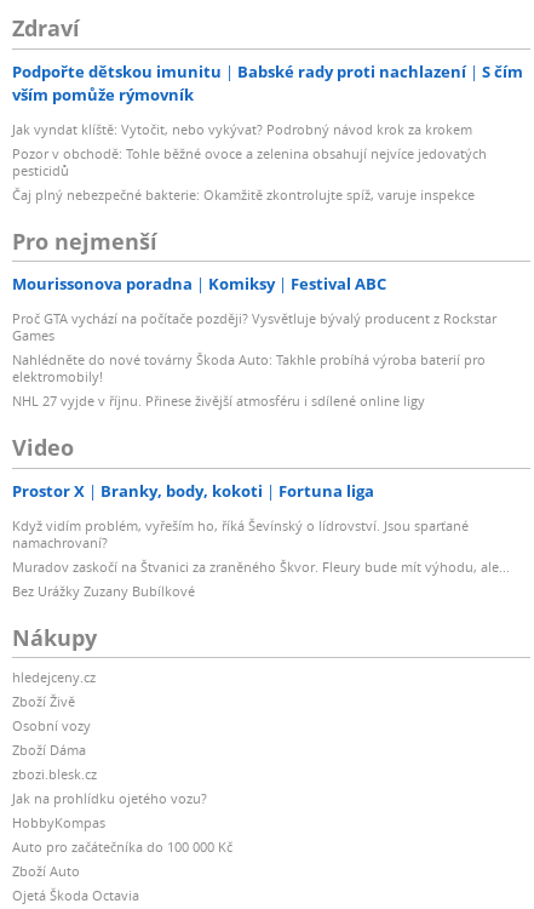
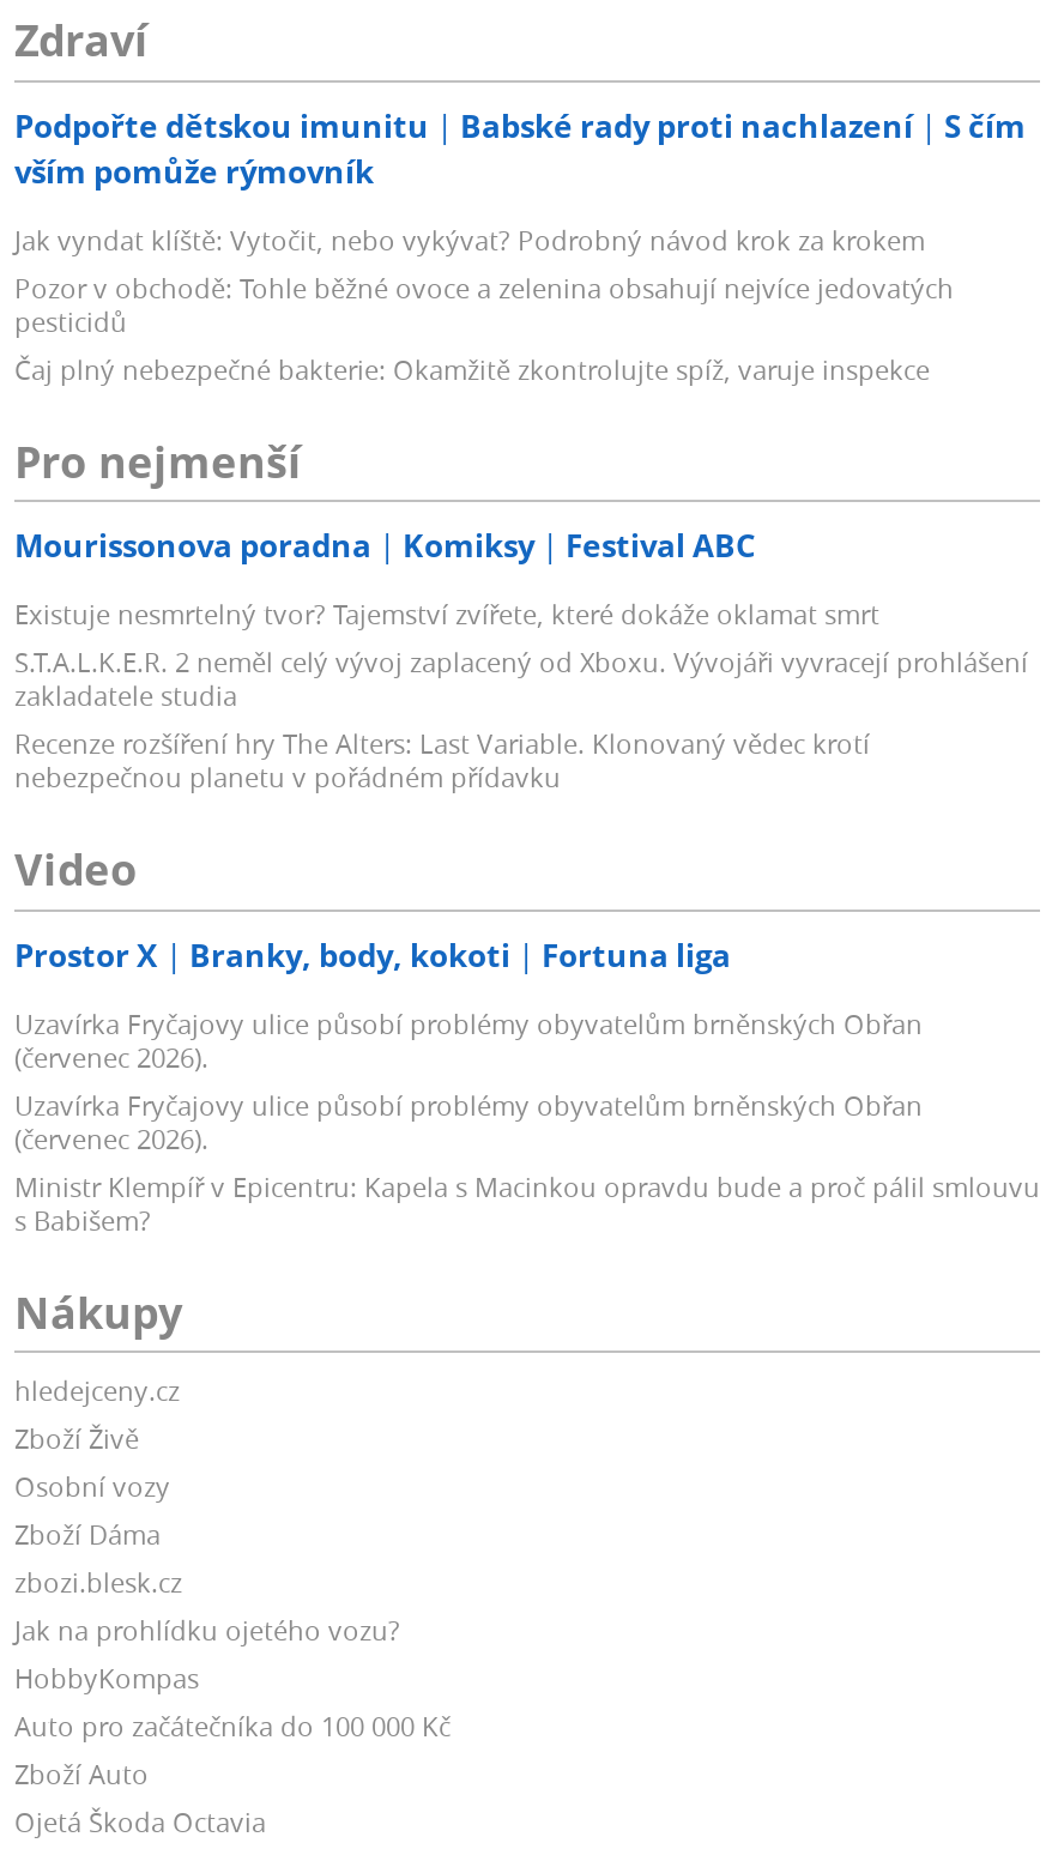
[12,309,496,410] Proč GTA vychází na počítače později? Vysvětluje bývalý producent z Rockstar | Games | Nahlédněte do nové továrny Škoda Auto: Takhle probíhá výroba baterií pro | elektromobily! | NHL 27 vyjde v říjnu. Přinese živější atmosféru i sdílené online ligy -> [14,596,1028,795] Existuje nesmrtelný tvor? Tajemství zvířete, které dokáže oklamat smrt | S.T.A.L.K.E.R. 2 neměl celý vývoj zaplacený od Xboxu. Vývojáři vyvracejí prohlášení | zakladatele studia | Recenze rozšíření hry The Alters: Last Variable. Klonovaný vědec krotí | nebezpečnou planetu v pořádném přídavku
[12,516,510,600] Když vidím problém, vyřeším ho, říká Ševínský o lídrovství. Jsou sparťané | namachrovaní? | Muradov zaskočí na Štvanici za zraněného Škvor. Fleury bude mít výhodu, ale... | Bez Urážky Zuzany Bubílkové -> [14,1005,1040,1237] Uzavírka Fryčajovy ulice působí problémy obyvatelům brněnských Obřan | (červenec 2026). | Uzavírka Fryčajovy ulice působí problémy obyvatelům brněnských Obřan | (červenec 2026). | Ministr Klempíř v Epicentru: Kapela s Macinkou opravdu bude a proč pálil smlouvu | s Babišem?

